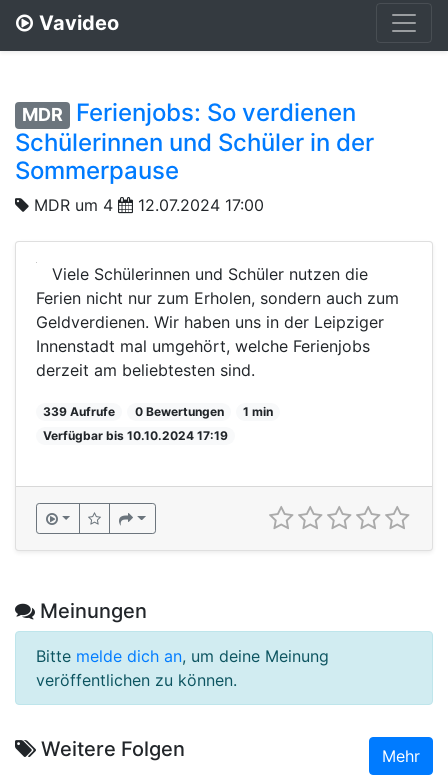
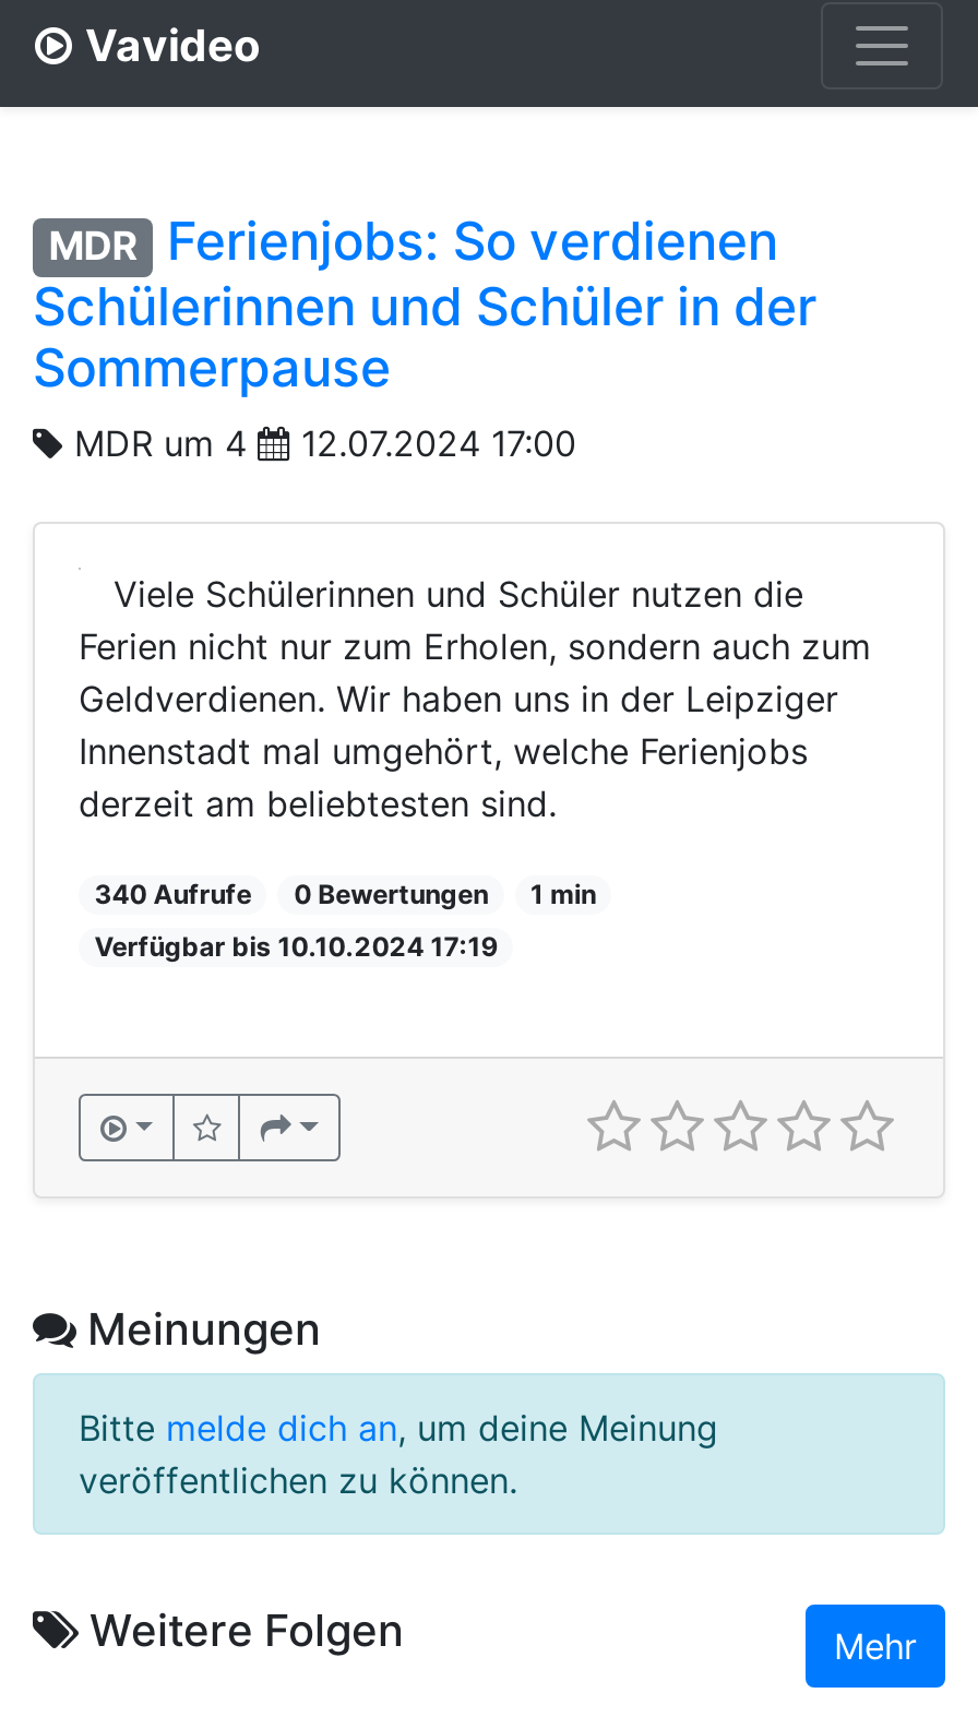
[43,403,115,418] 339 Aufrufe -> [94,877,251,909] 340 Aufrufe

